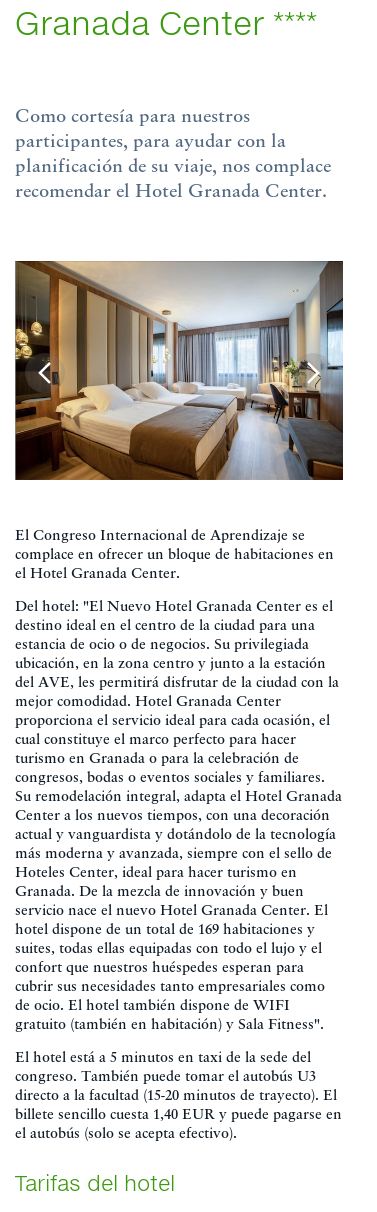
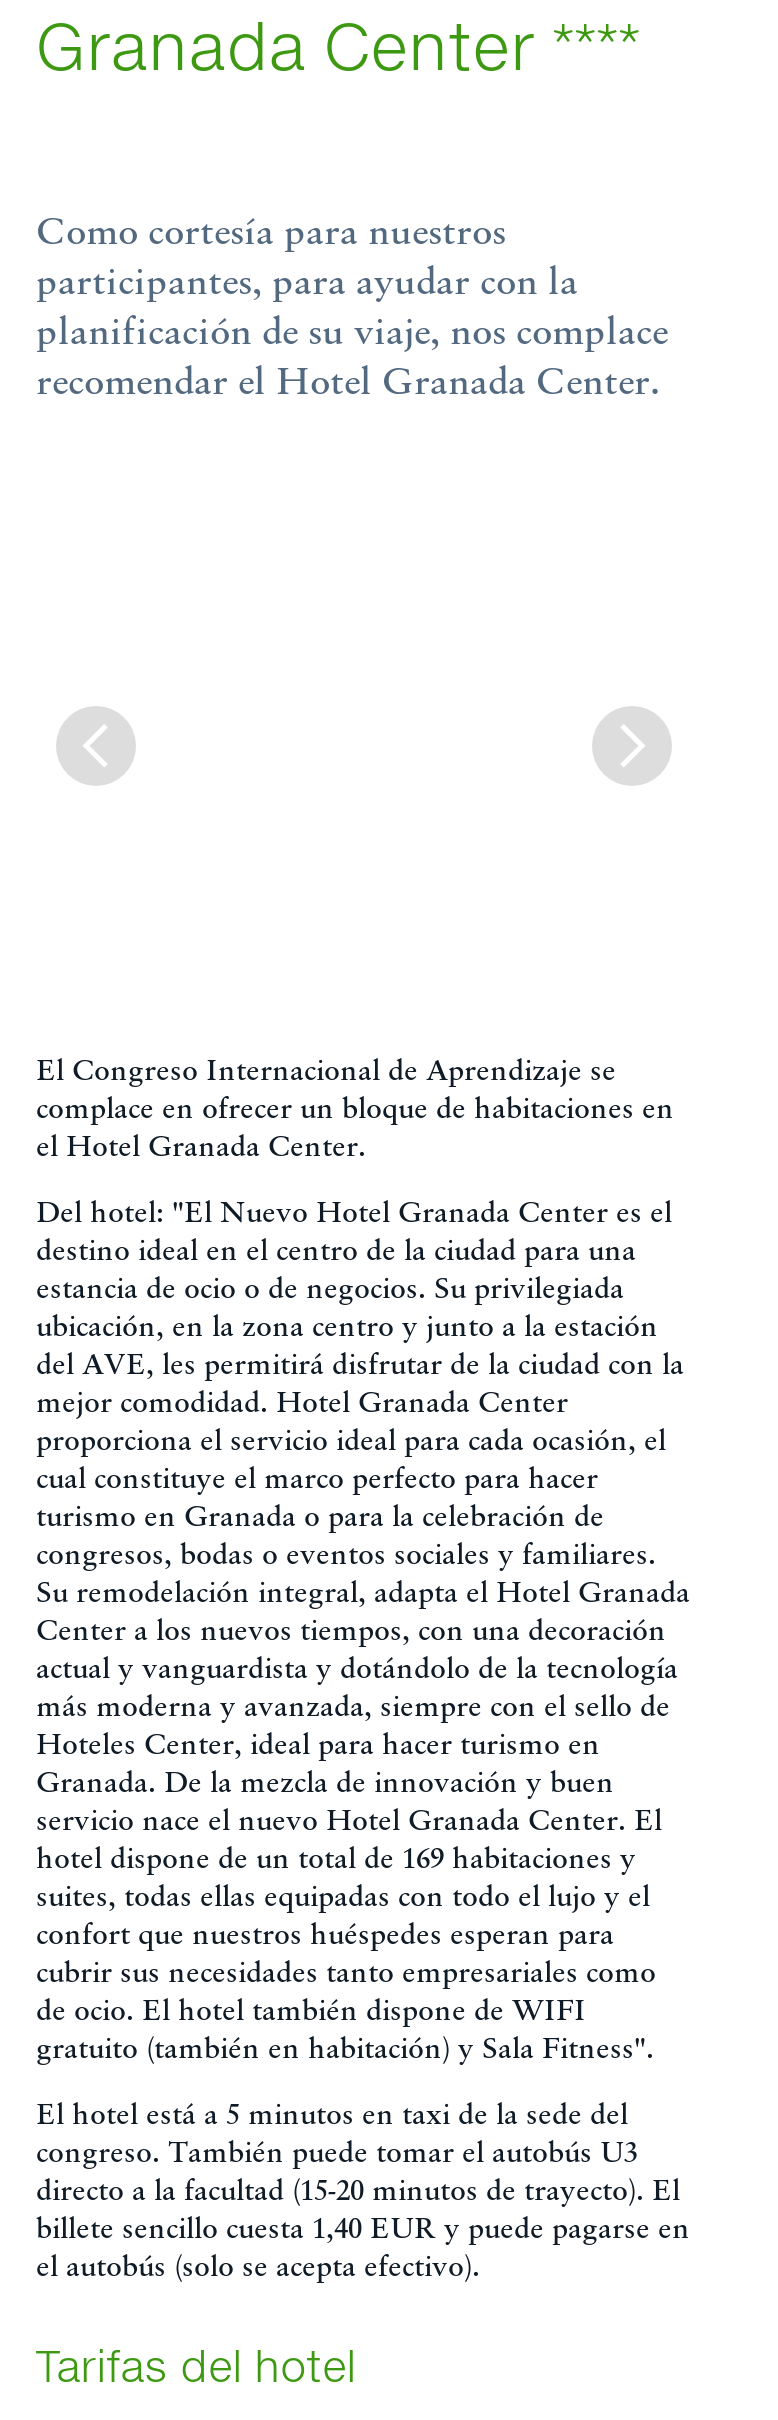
[14,260,344,481] [image] -> none

